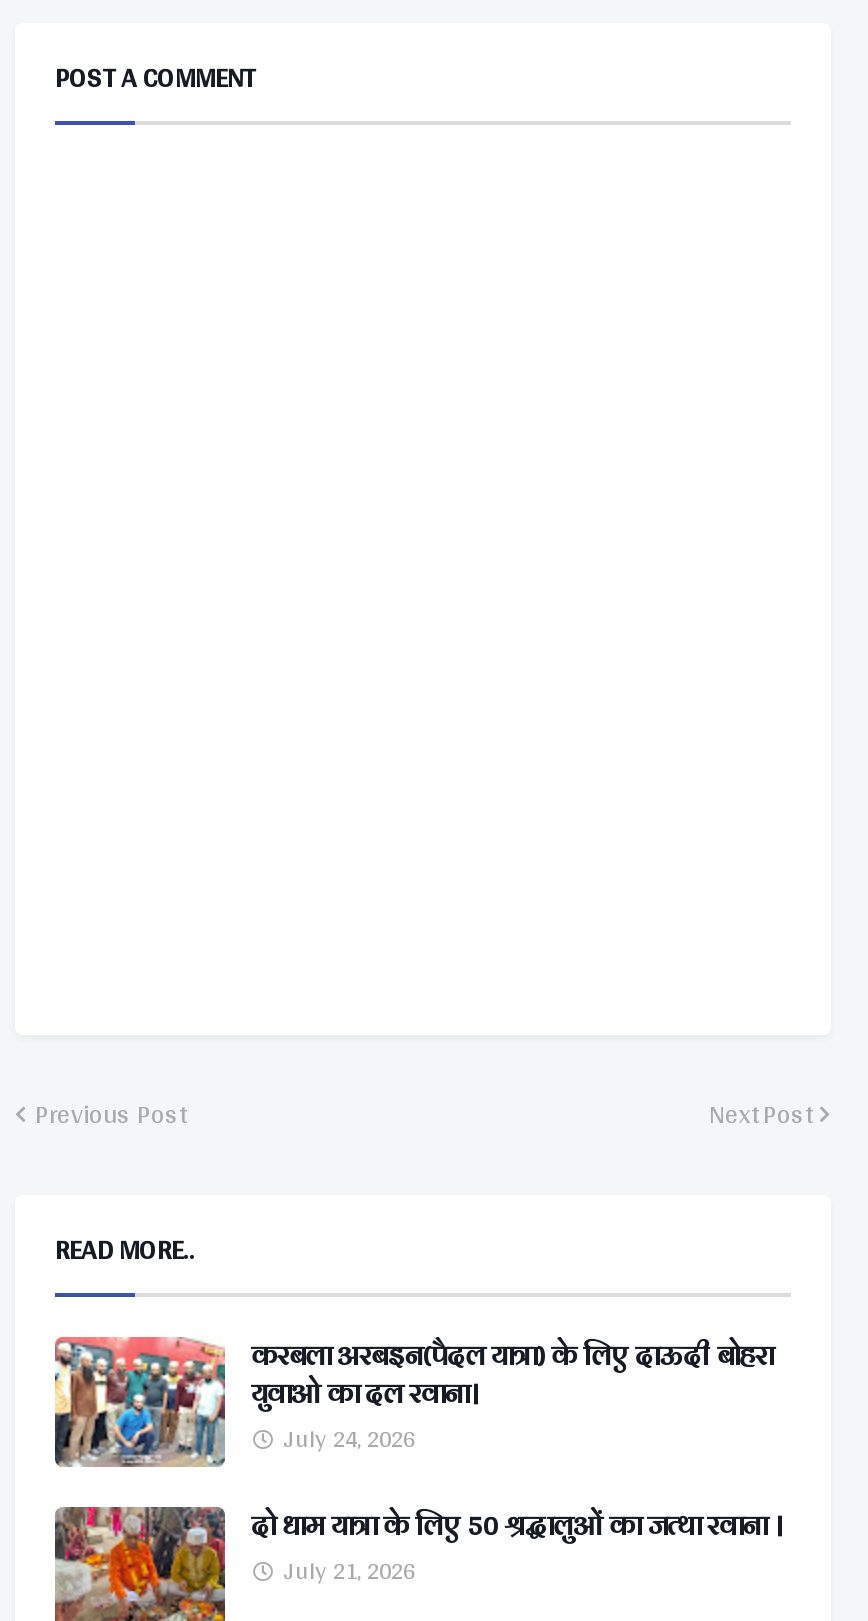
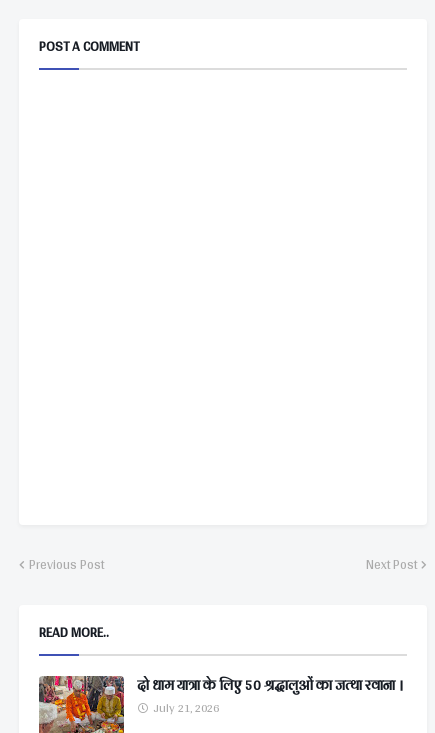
[53,1330,773,1469] [image] | करबला अरबइन(पैदल यात्रा) के लिए दाऊदी बोहरा | युवाओ का दल रवाना। | July 24, 2026 -> none

